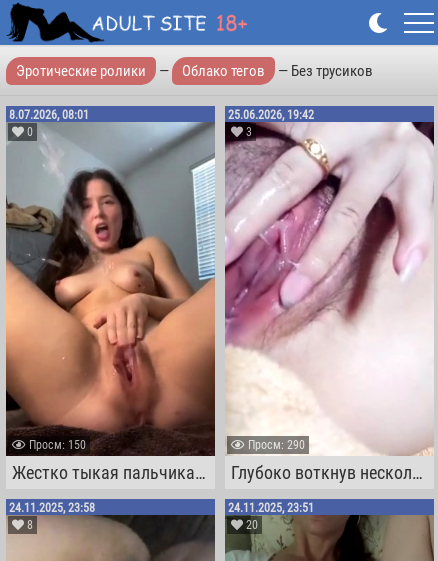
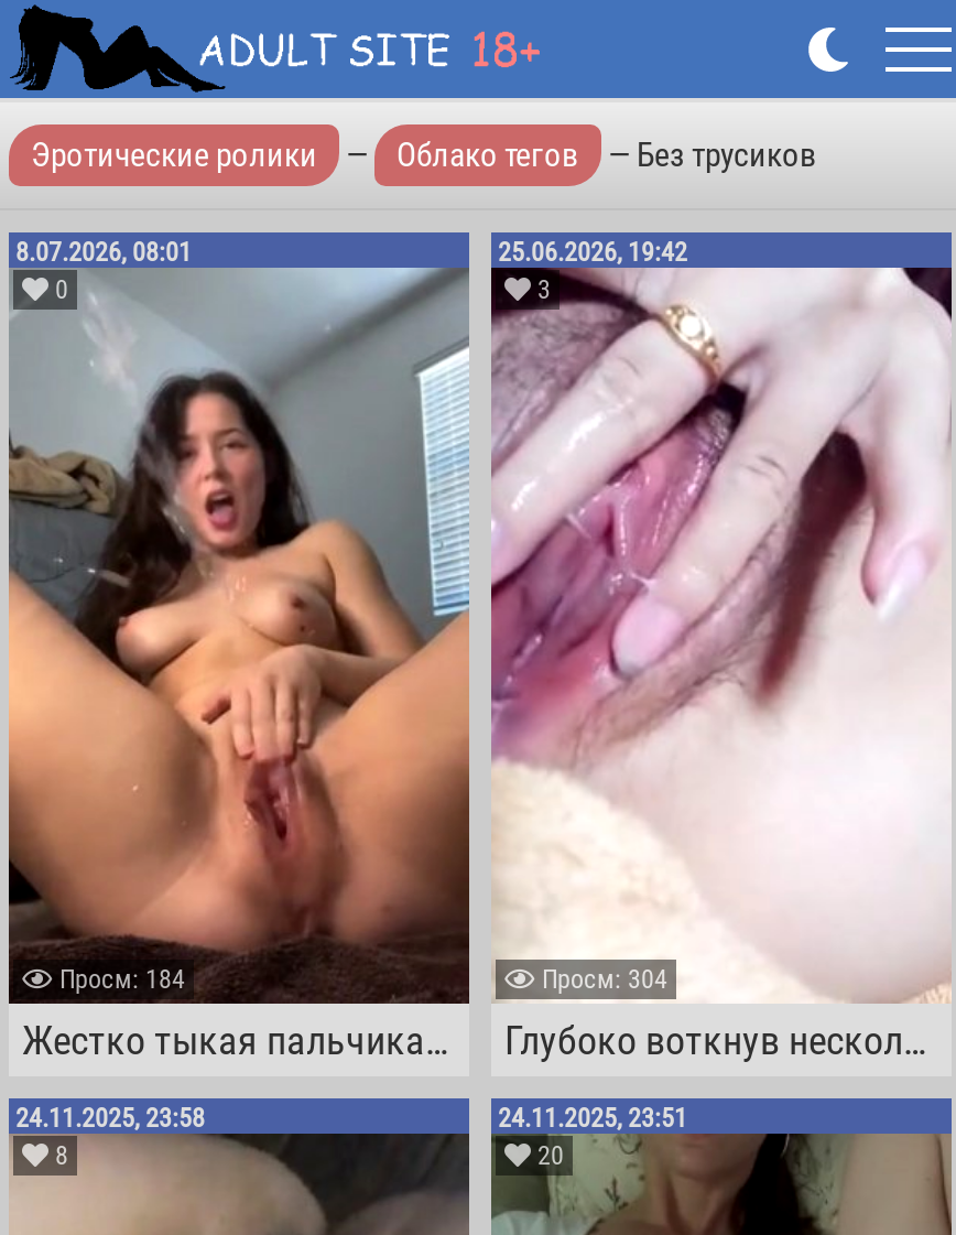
[26,438,86,452] Проcм: 150 -> [53,965,185,996] Проcм: 184
[245,438,305,452] Проcм: 290 -> [535,965,667,996] Проcм: 304

